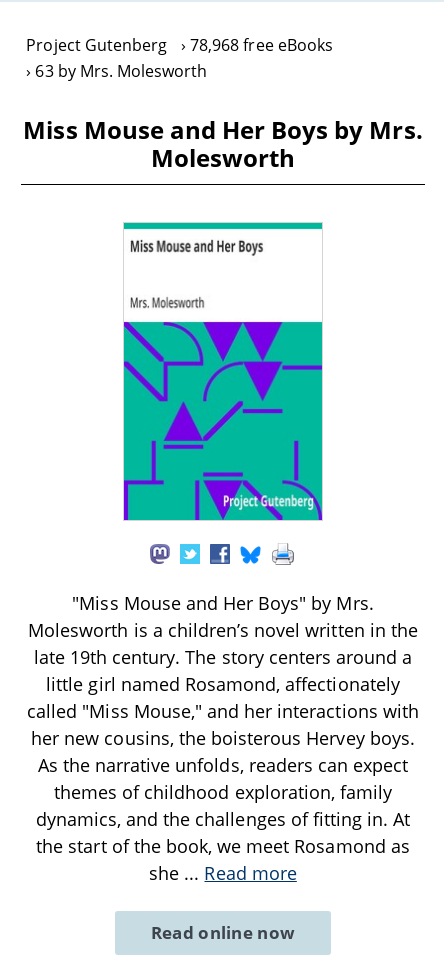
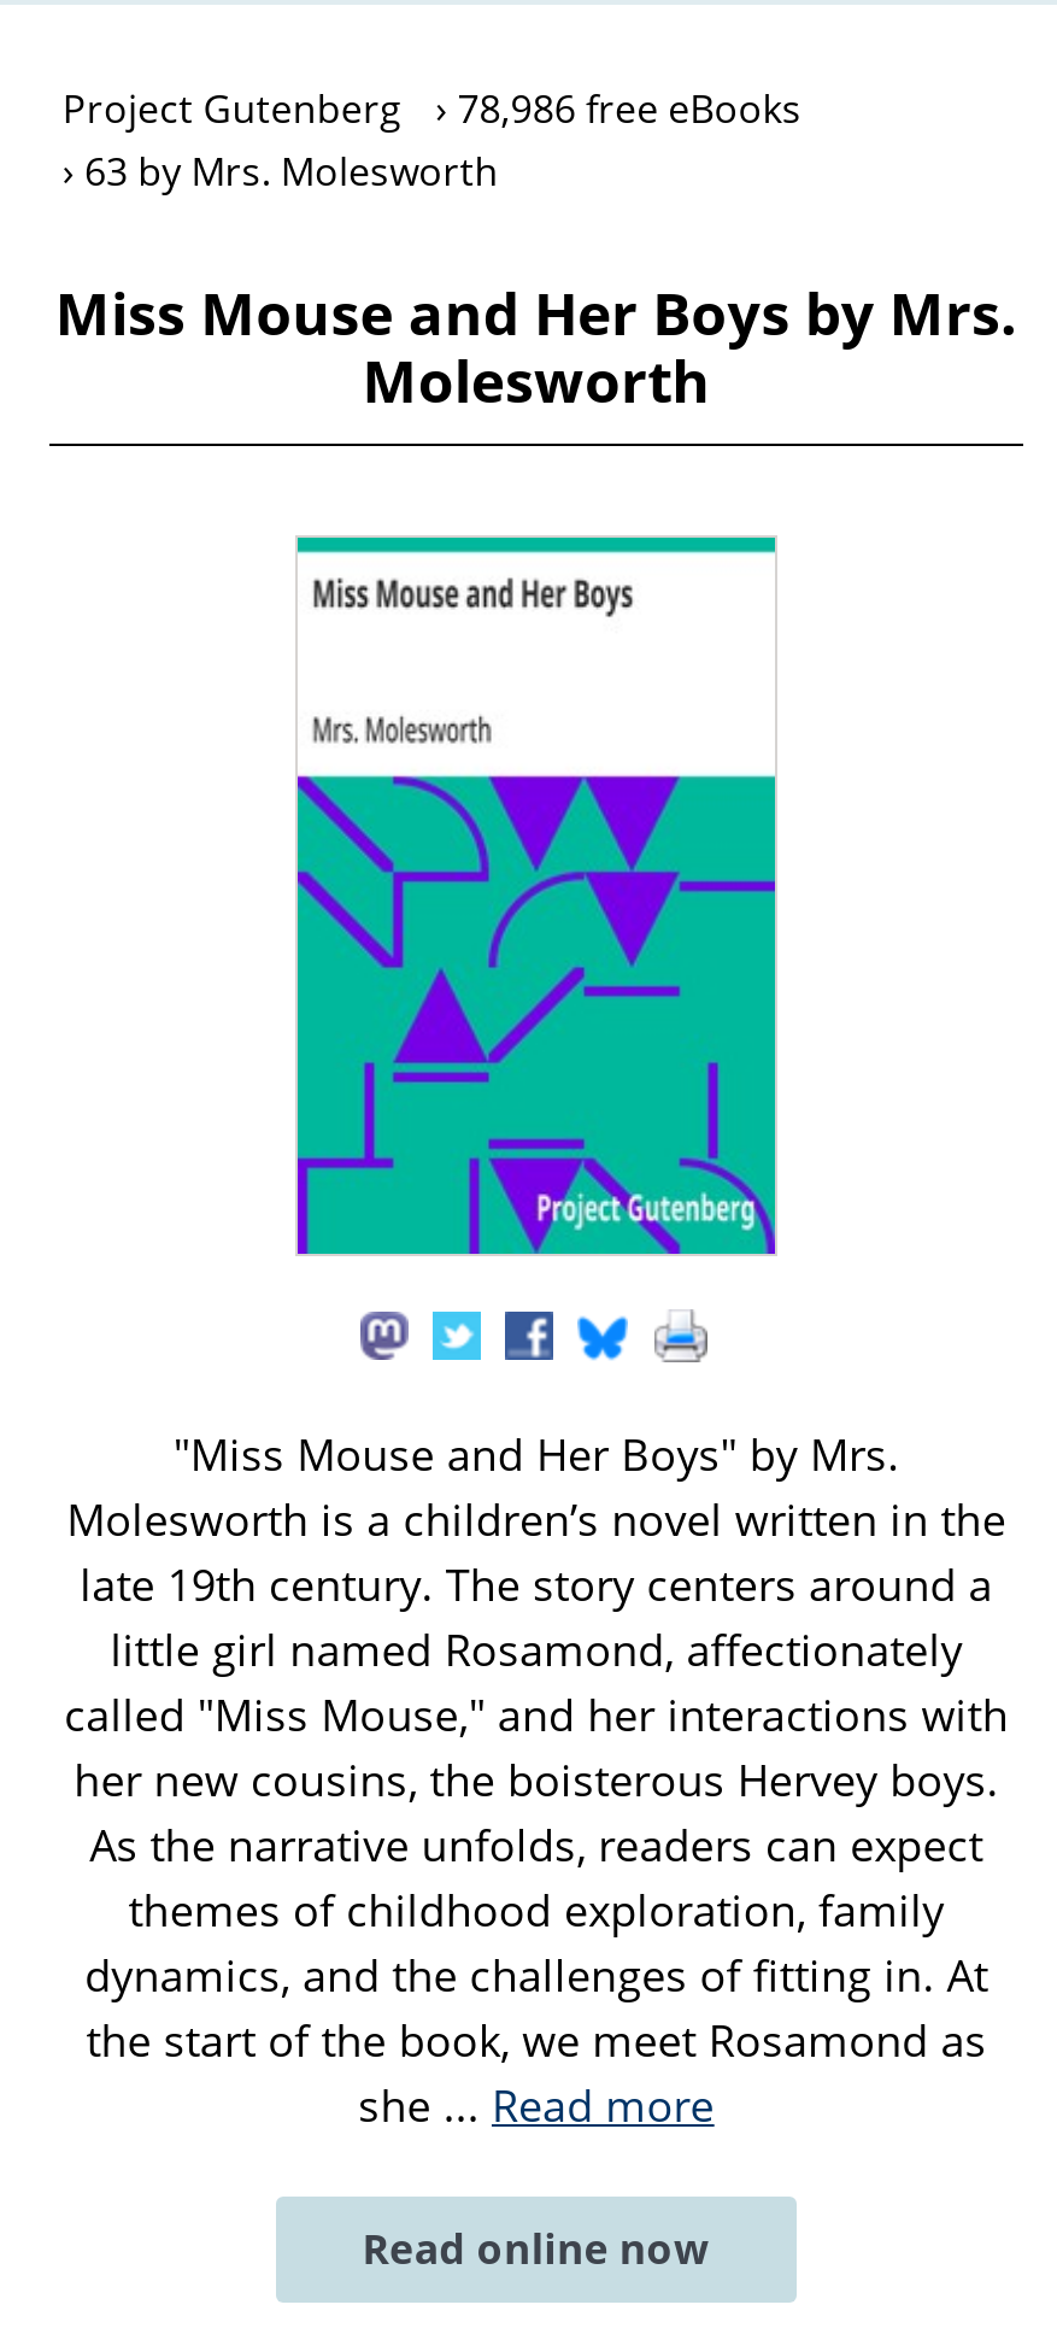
[26,34,333,56] Project Gutenberg 78,968 free eBooks -> [62,82,801,135] Project Gutenberg 78,986 free eBooks

